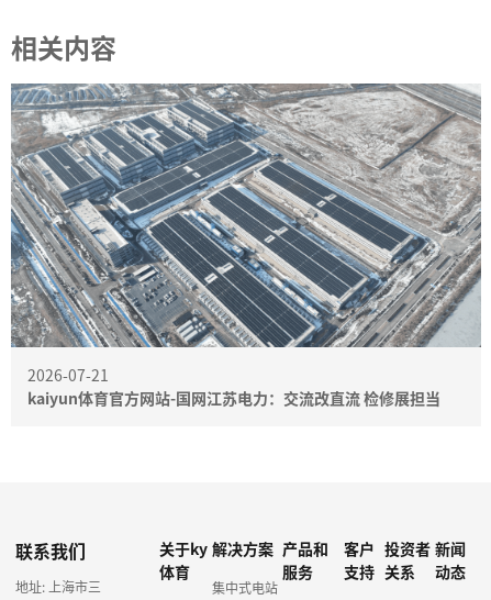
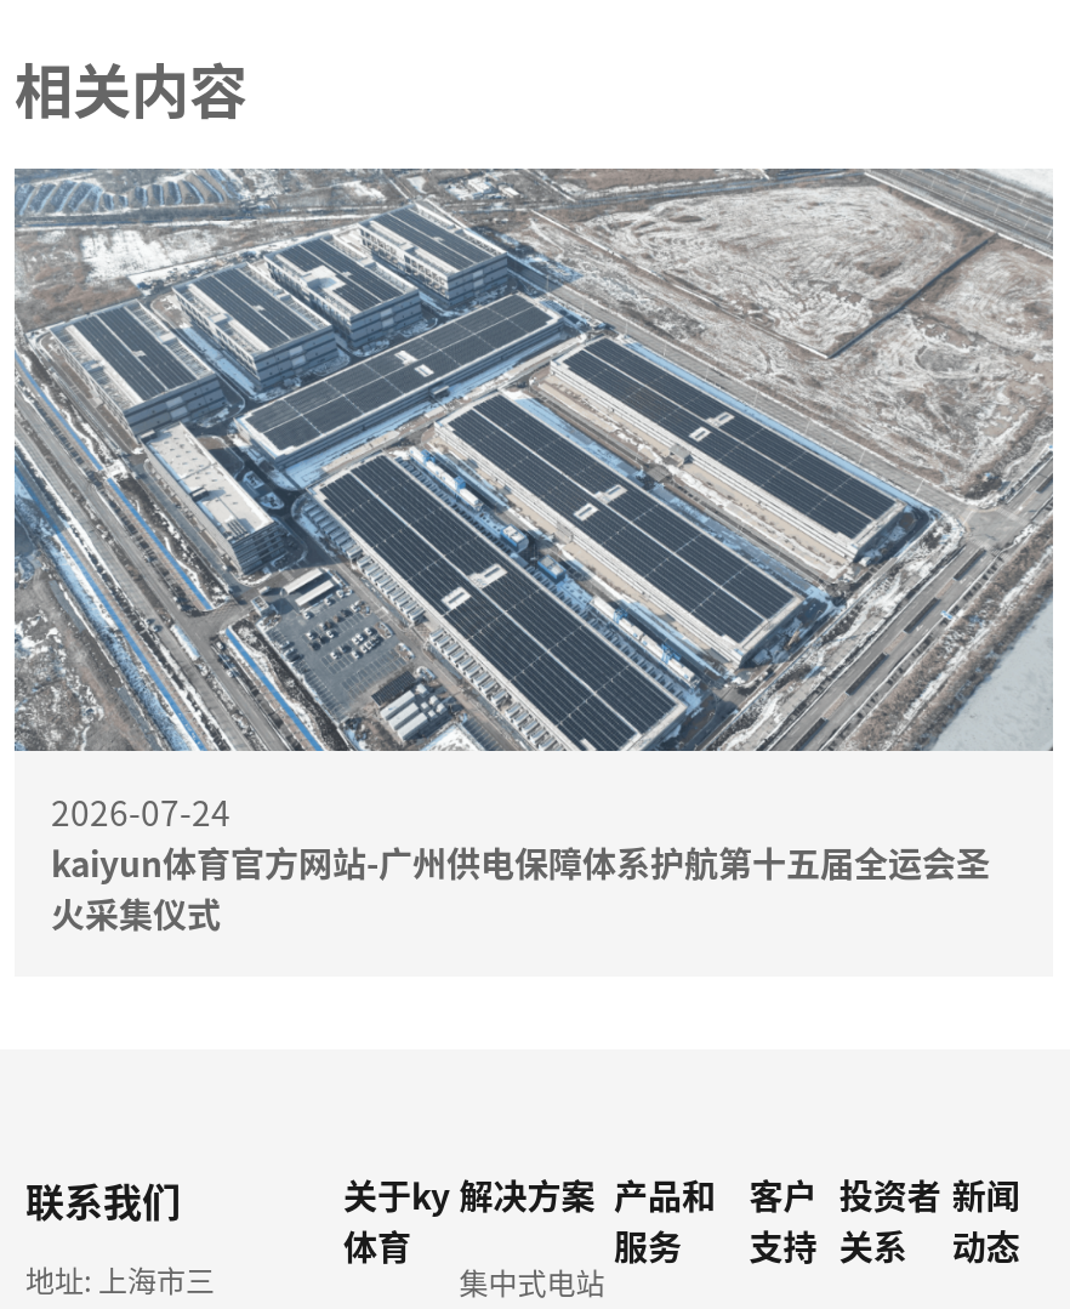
[27,364,440,409] 2026-07-21 | kaiyun体育官方网站-国网江苏电力：交流改直流 检修展担当 -> [51,788,990,939] 2026-07-24 | kaiyun体育官方网站-广州供电保障体系护航第十五届全运会圣 | 火采集仪式

